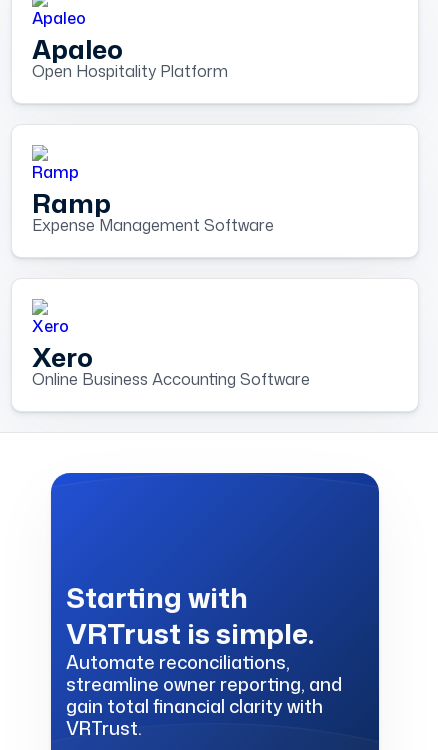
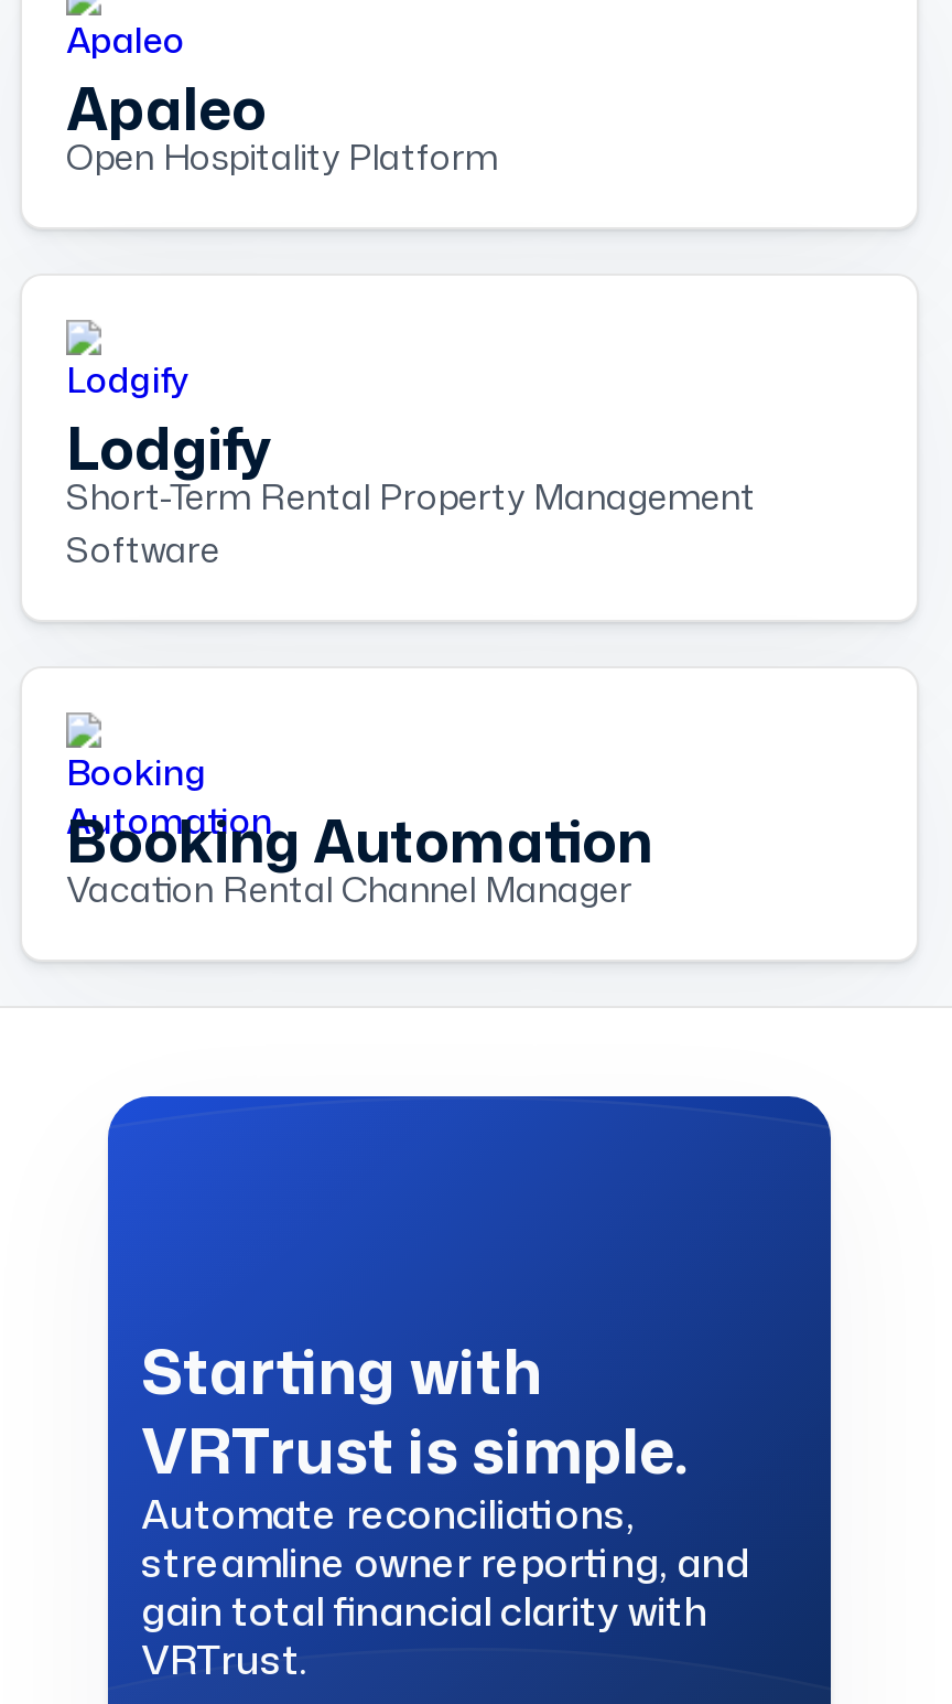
[32,185,274,236] Ramp | Expense Management Software -> [66,408,756,574] Lodgify | Short-Term Rental Property Management | Software
[32,339,310,390] Xero | Online Business Accounting Software -> [66,801,652,913] Booking Automation | Vacation Rental Channel Manager

